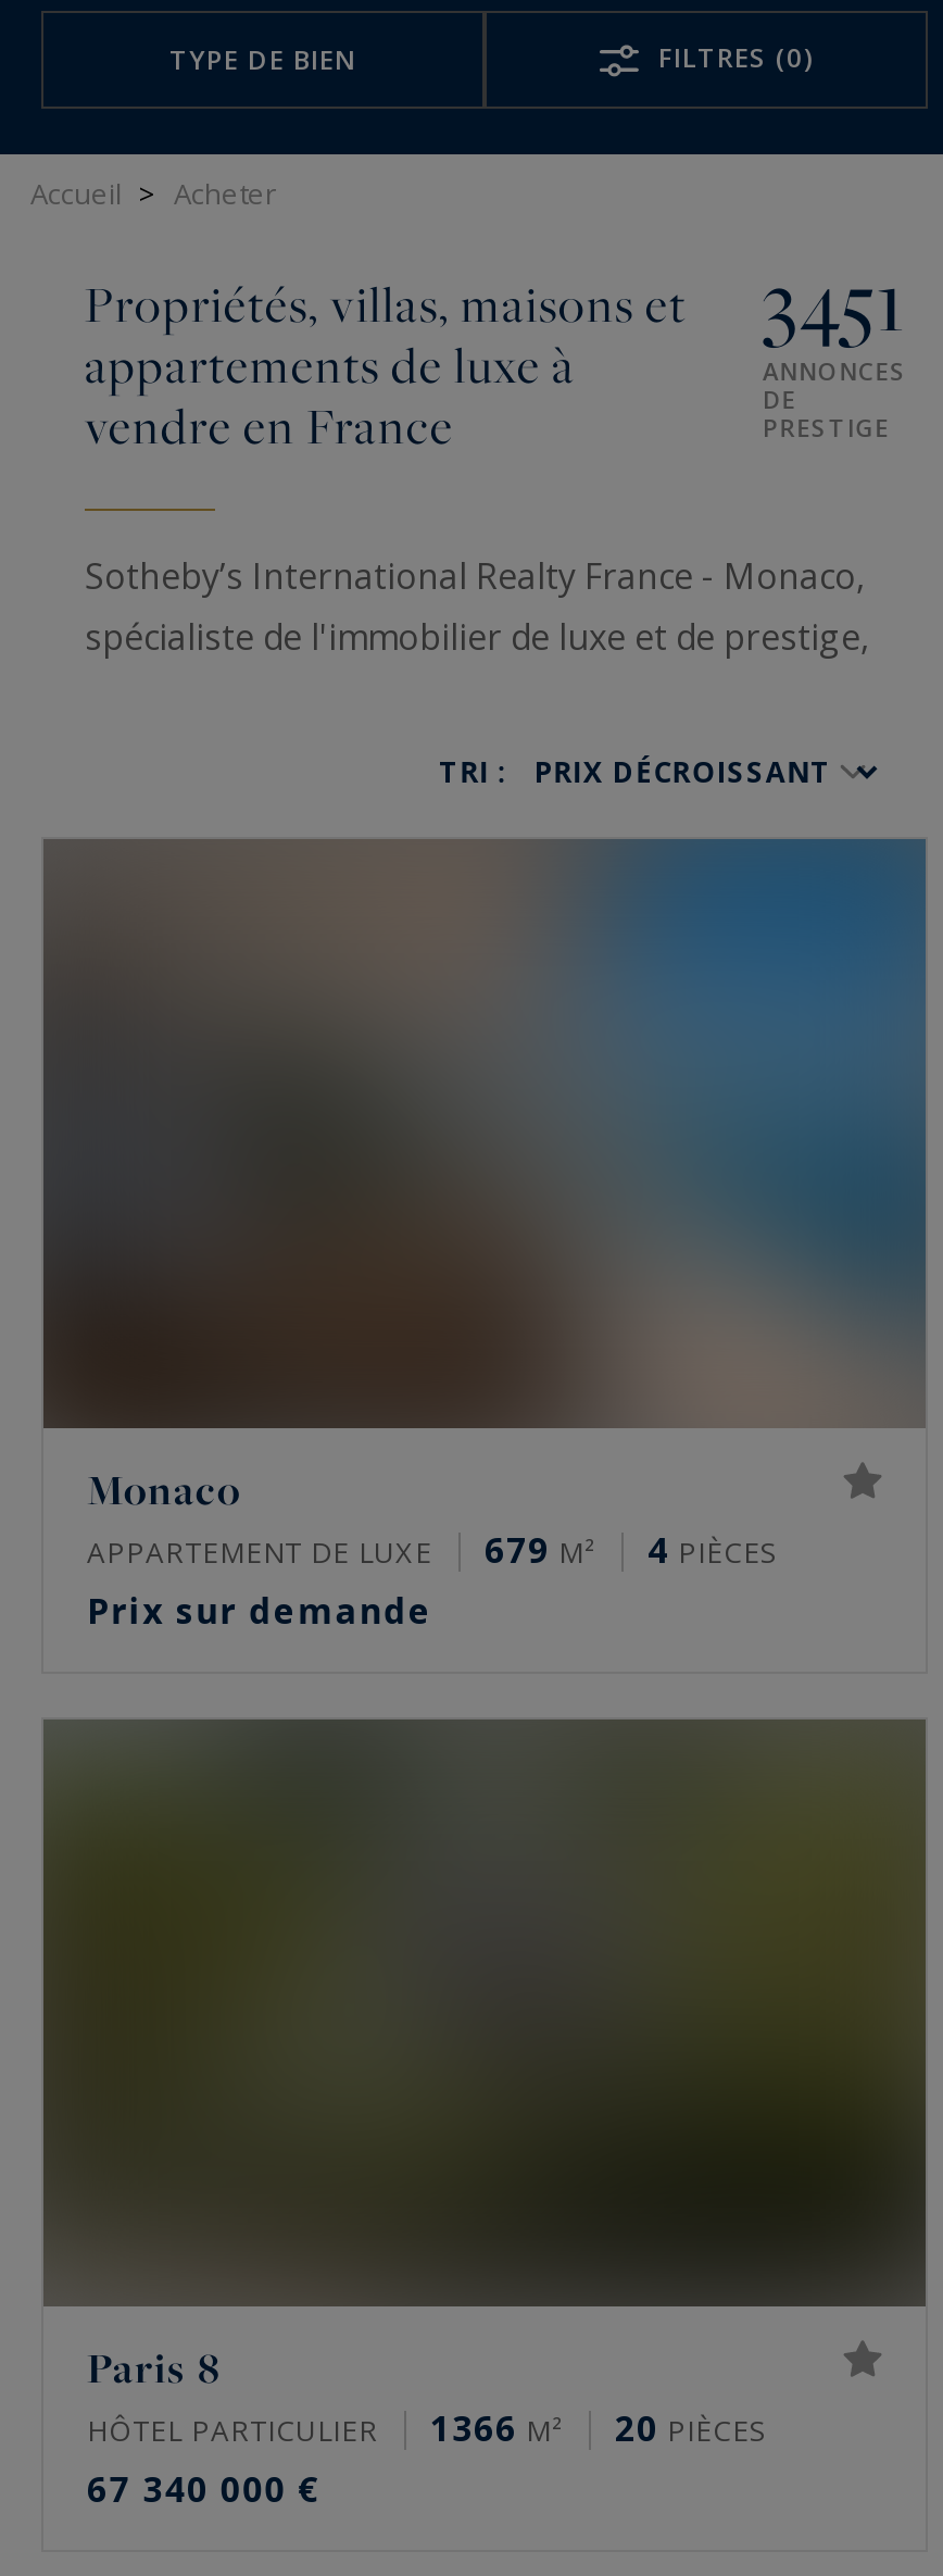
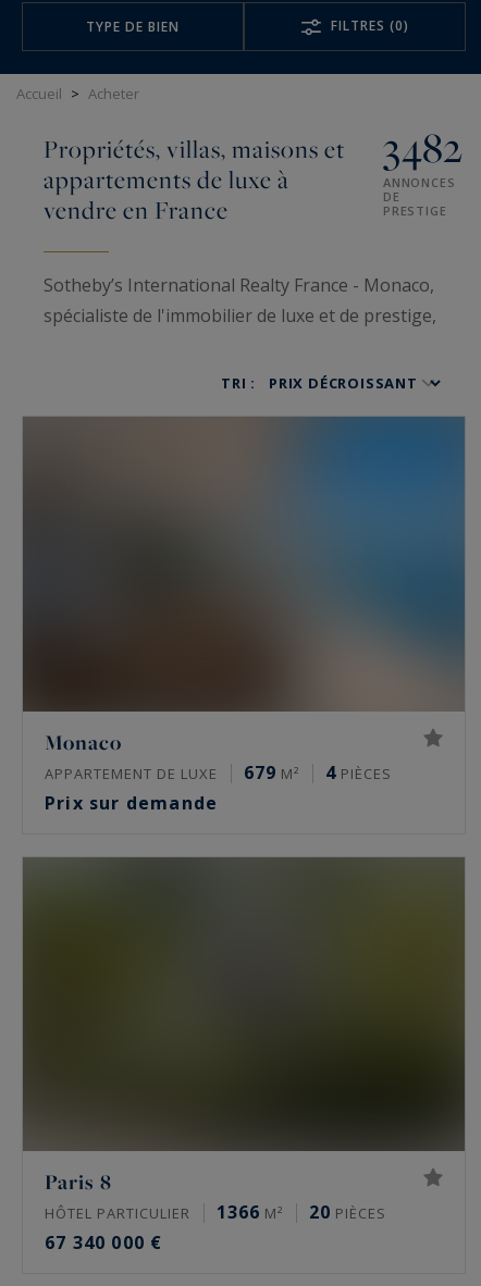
[85,246,904,354] Propriétés, villas, maisons et 3451 -> [44,120,462,174] Propriétés, villas, maisons et 3482

